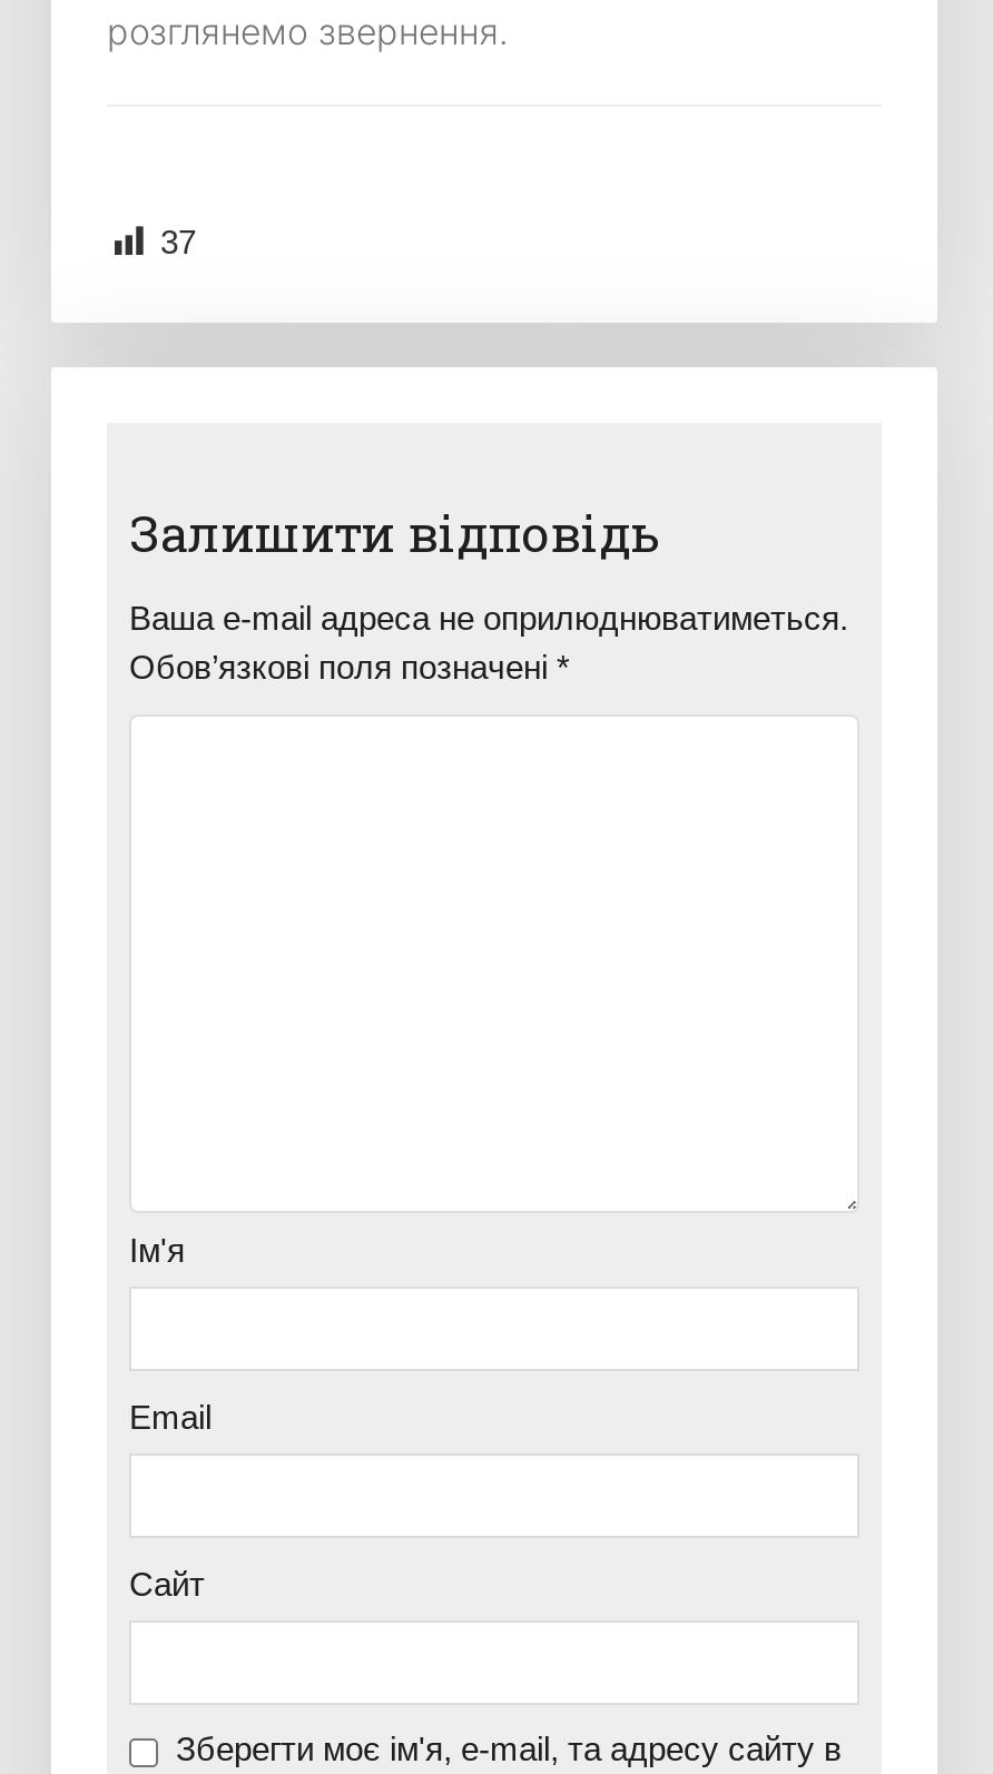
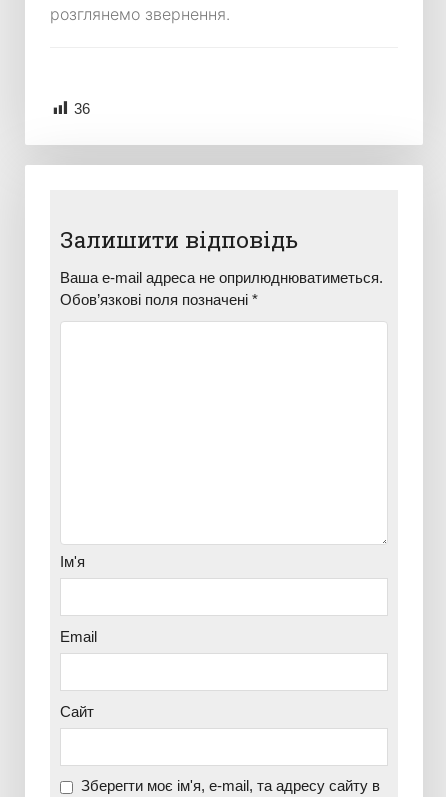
[160,223,196,260] 37 -> [74,100,90,117] 36

